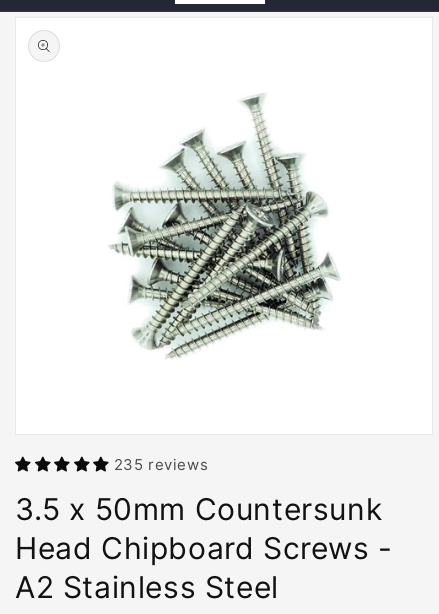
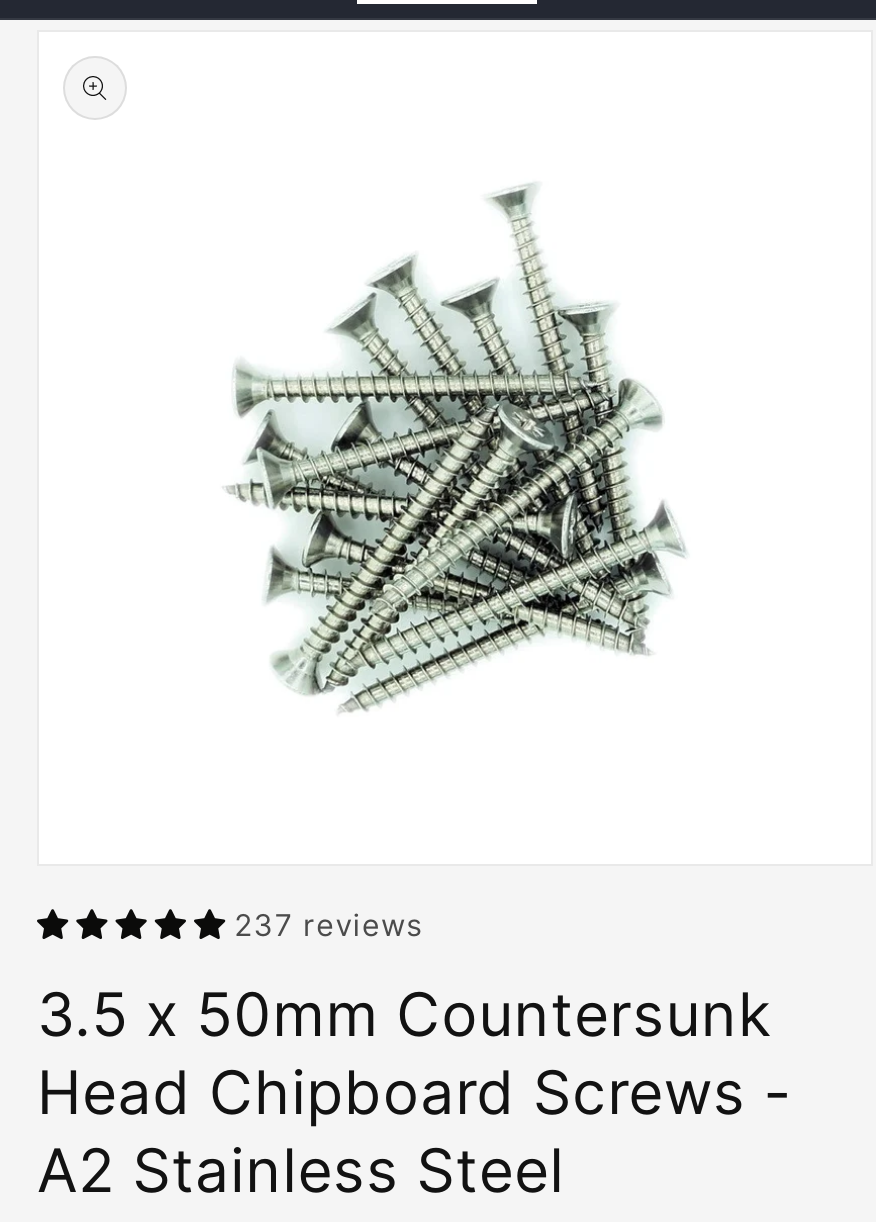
[114,455,208,474] 235 reviews -> [234,906,424,944] 237 reviews

